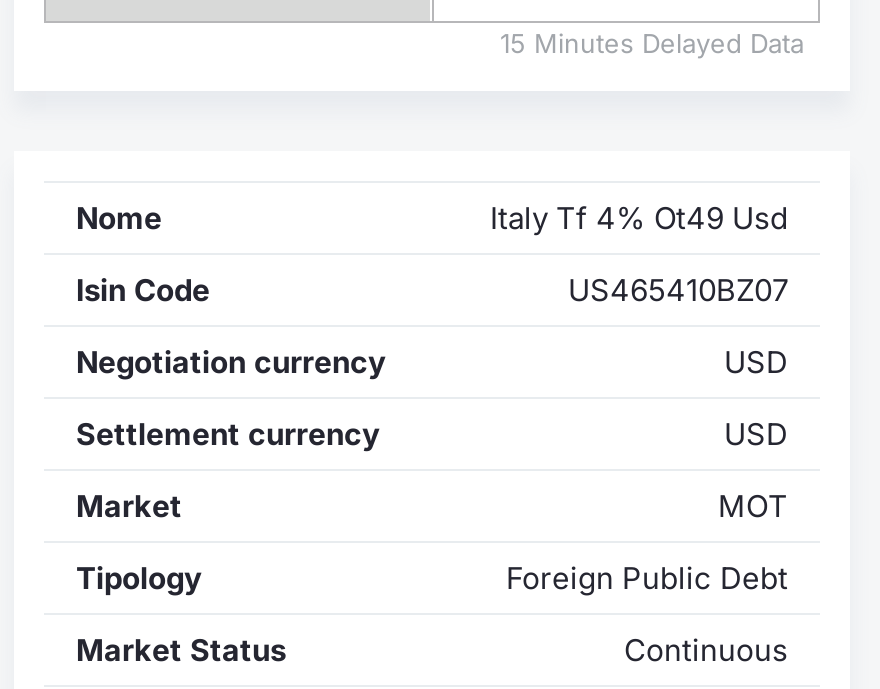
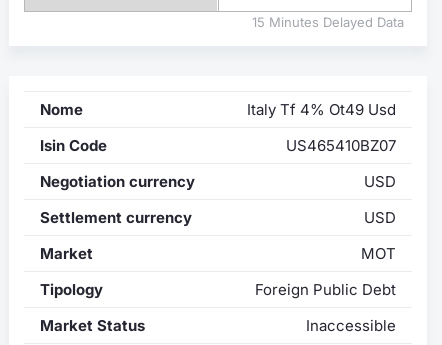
[624,630,788,668] Continuous -> [306,315,396,334] Inaccessible

